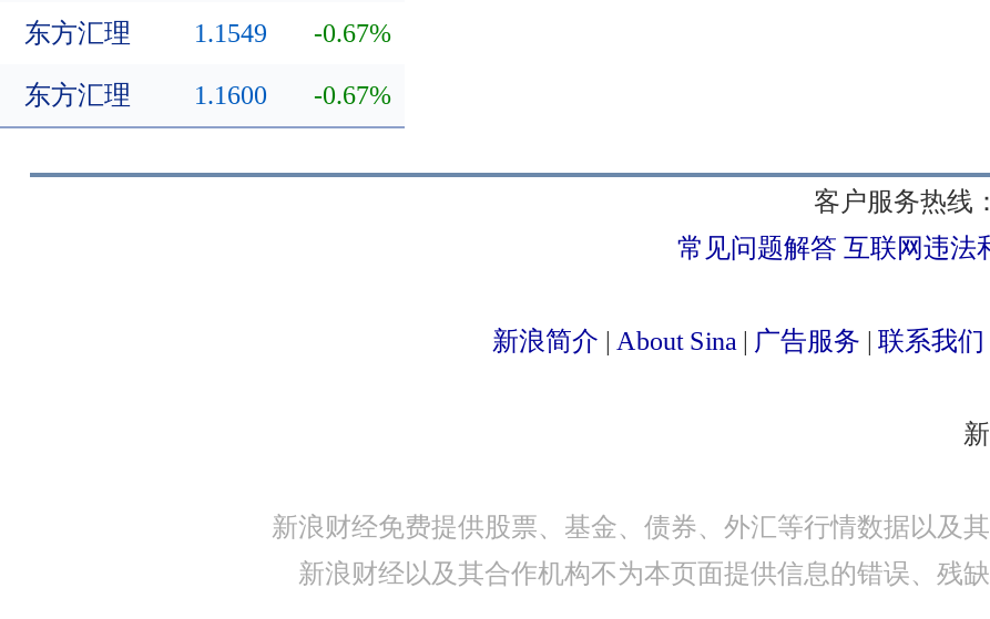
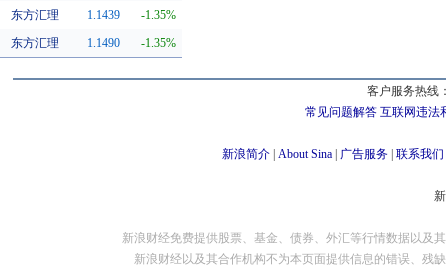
[194,18,267,49] 1.1549 -> [87,8,120,22] 1.1439
[314,18,391,49] -0.67% -> [141,8,176,22] -1.35%
[194,80,267,111] 1.1600 -> [87,36,120,50] 1.1490
[314,80,391,111] -0.67% -> [141,36,176,50] -1.35%

